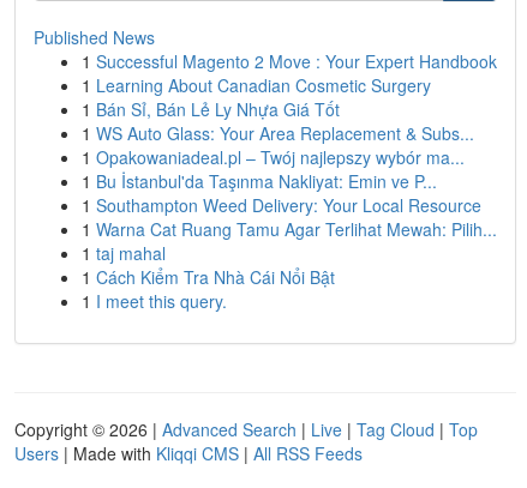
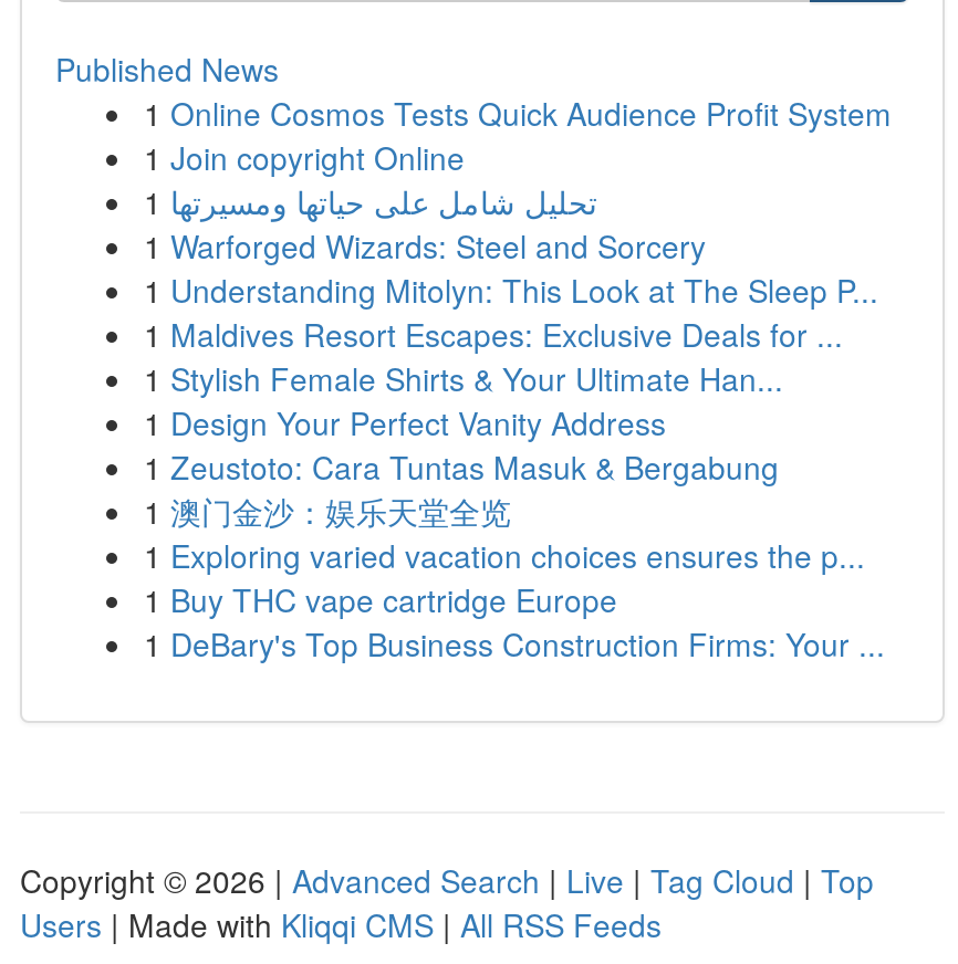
[82,49,497,313] 1 Successful Magento 2 Move : Your Expert Handbook | 1 Learning About Canadian Cosmetic Surgery | 1 Bán Sỉ, Bán Lẻ Ly Nhựa Giá Tốt | 1 WS Auto Glass: Your Area Replacement & Subs... | 1 Opakowaniadeal.pl – Twój najlepszy wybór ma... | 1 Bu İstanbul'da Taşınma Nakliyat: Emin ve P... | 1 Southampton Weed Delivery: Your Local Resource | 1 Warna Cat Ruang Tamu Agar Terlihat Mewah: Pilih... | 1 taj mahal | 1 Cách Kiểm Tra Nhà Cái Nổi Bật | 1 I meet this query. -> [144,91,892,666] 1 Online Cosmos Tests Quick Audience Profit System | 1 Join copyright Online | 1 تحليل شامل على حياتها ومسيرتها | 1 Warforged Wizards: Steel and Sorcery | 1 Understanding Mitolyn: This Look at The Sleep P... | 1 Maldives Resort Escapes: Exclusive Deals for ... | 1 Stylish Female Shirts & Your Ultimate Han... | 1 Design Your Perfect Vanity Address | 1 Zeustoto: Cara Tuntas Masuk & Bergabung | 1 澳门金沙：娱乐天堂全览 | 1 Exploring varied vacation choices ensures the p... | 1 Buy THC vape cartridge Europe | 1 DeBary's Top Business Construction Firms: Your ...

